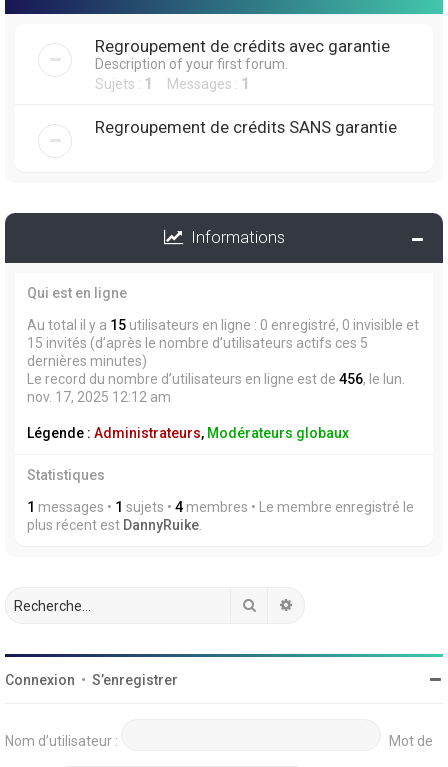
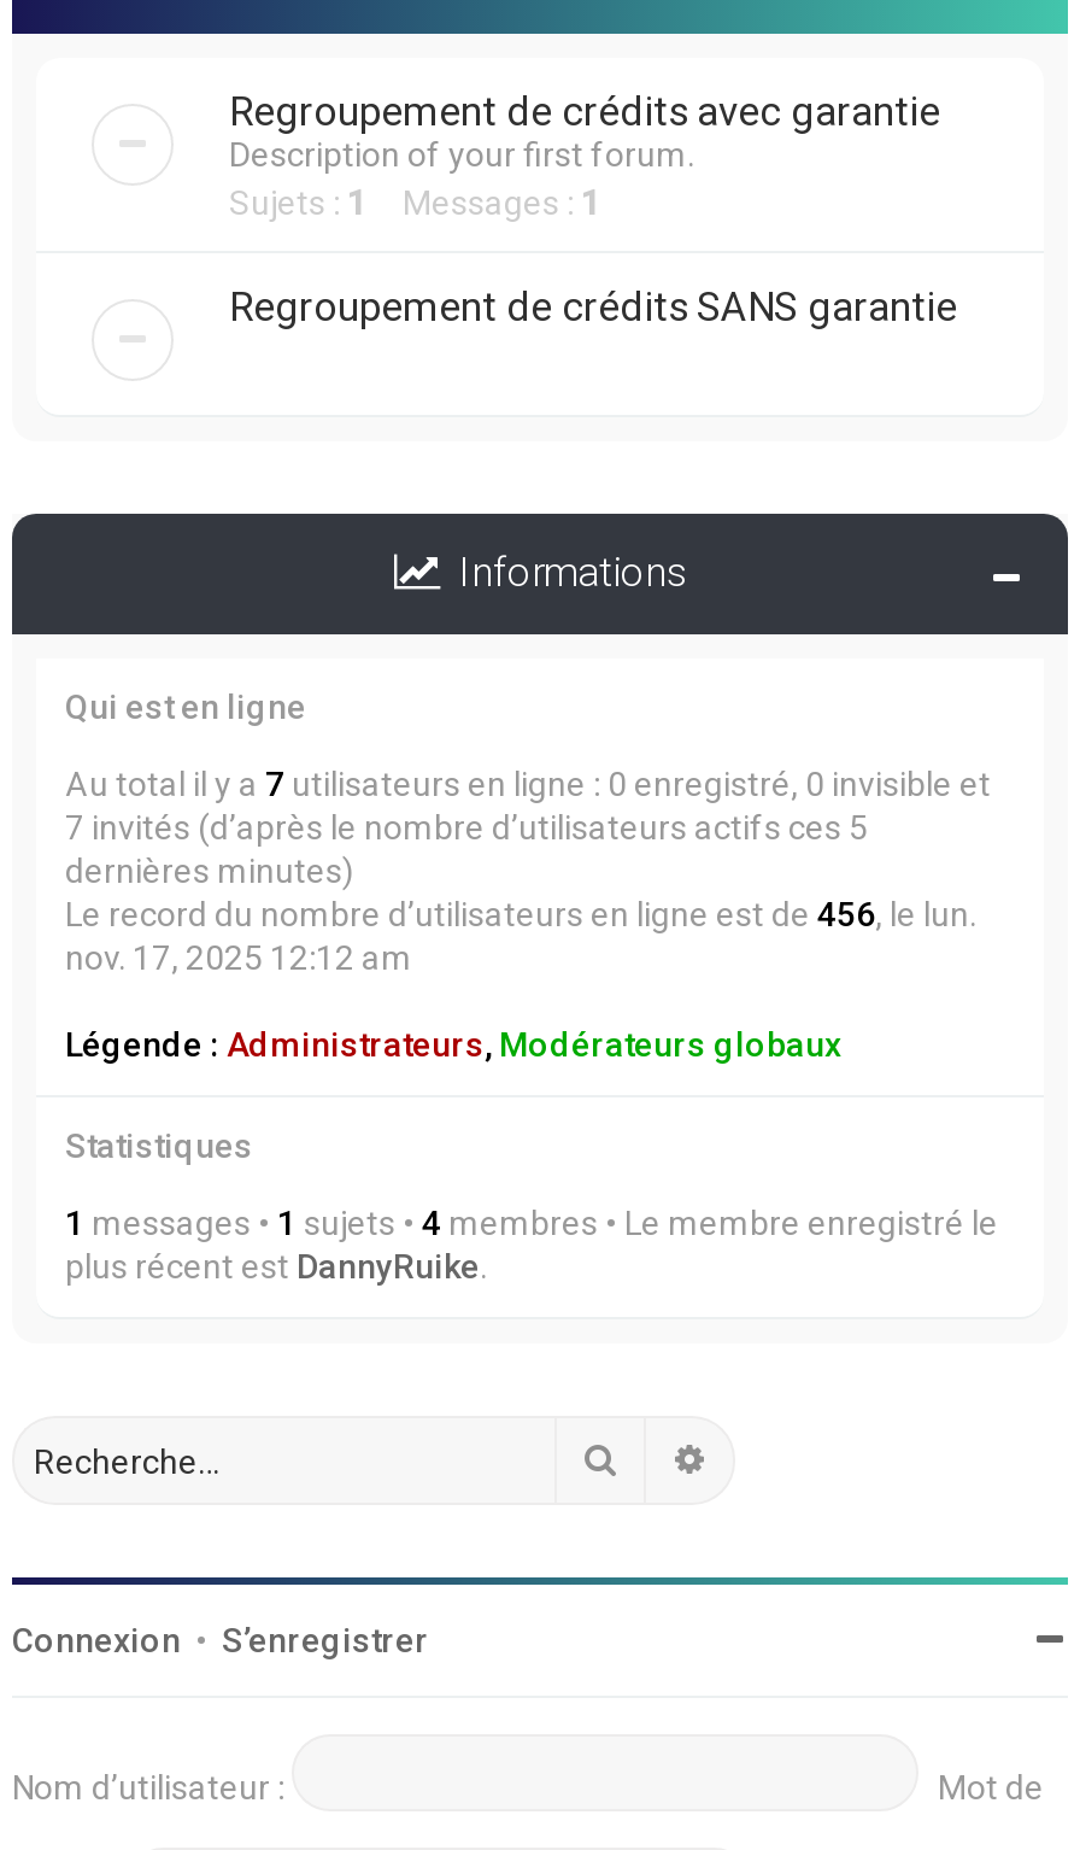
[27,317,419,333] Au total il y a 15 utilisateurs en ligne : 0 enregistré, 0 invisible et -> [65,765,991,803] Au total il y a 7 utilisateurs en ligne : 0 enregistré, 0 invisible et
[27,335,368,351] 15 invités (d’après le nombre d’utilisateurs actifs ces 5 -> [65,808,868,847] 7 invités (d’après le nombre d’utilisateurs actifs ces 5

